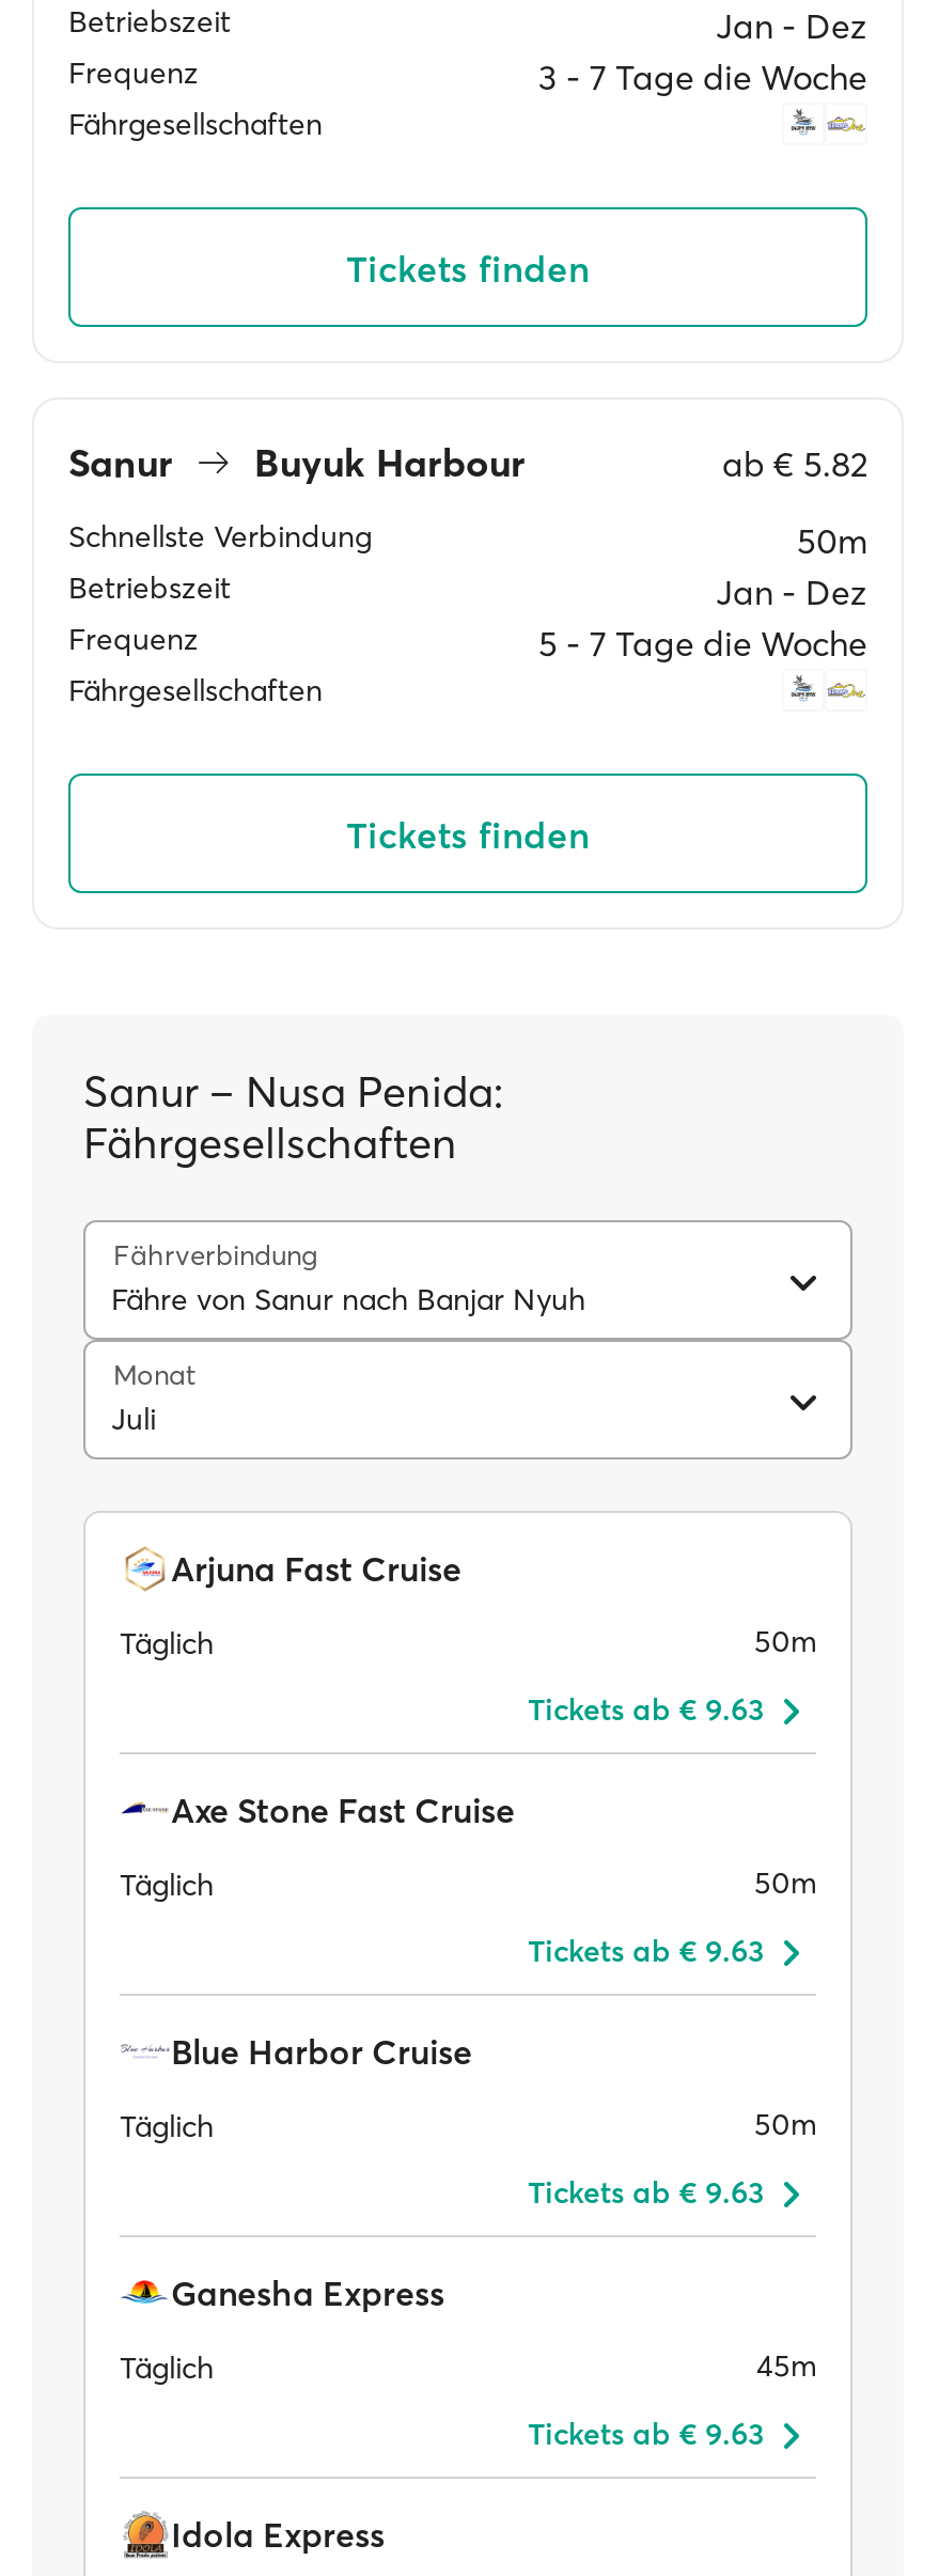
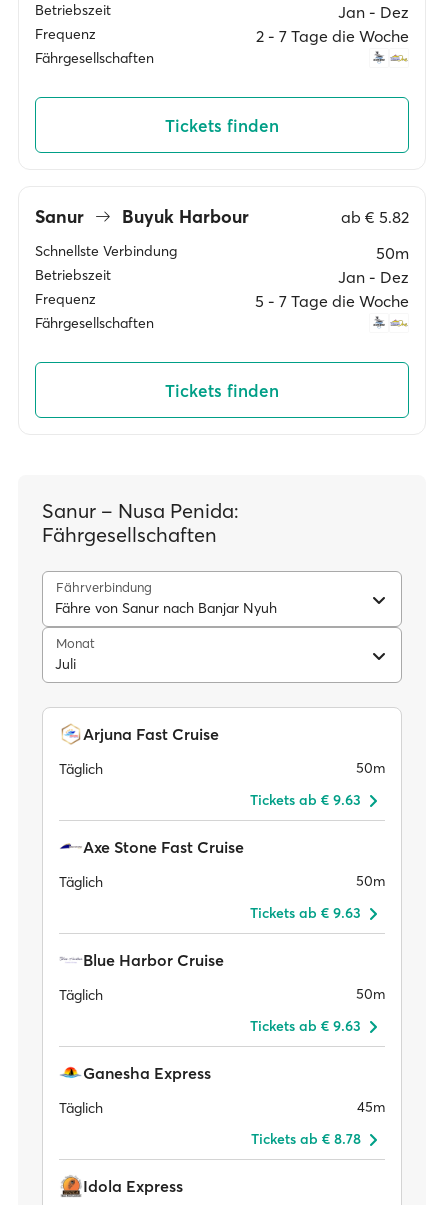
[538,56,867,98] 3 ‐ 7 Tage die Woche -> [256,26,409,46] 2 ‐ 7 Tage die Woche
[528,2415,765,2453] Tickets ab € 9.63 -> [251,1130,361,1148] Tickets ab € 8.78

